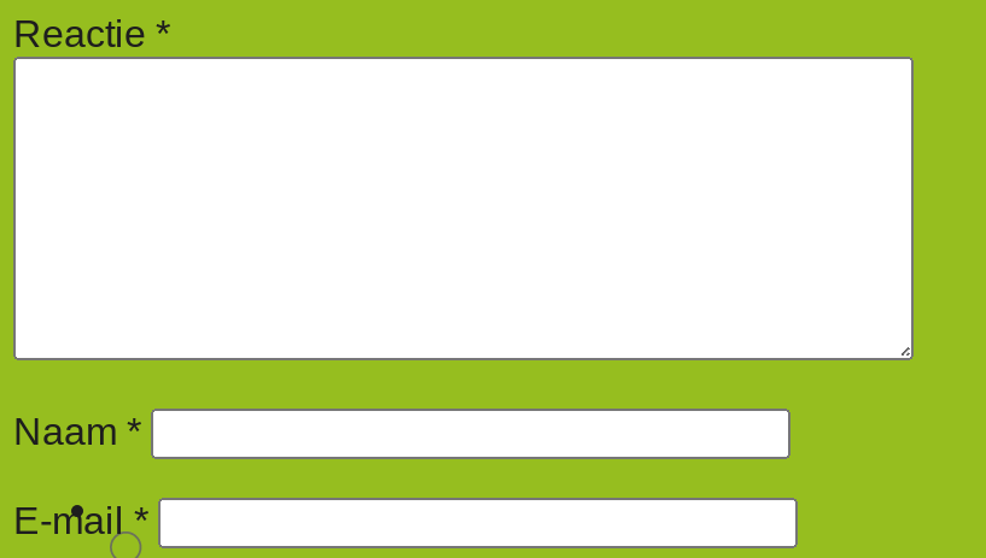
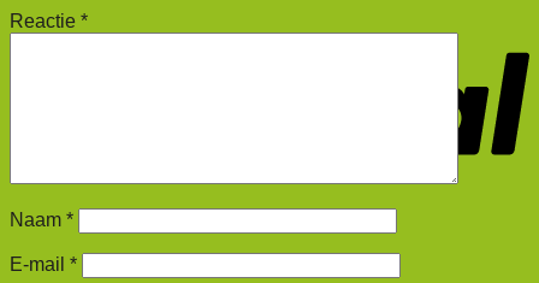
none -> [457,52,531,157] [image]

